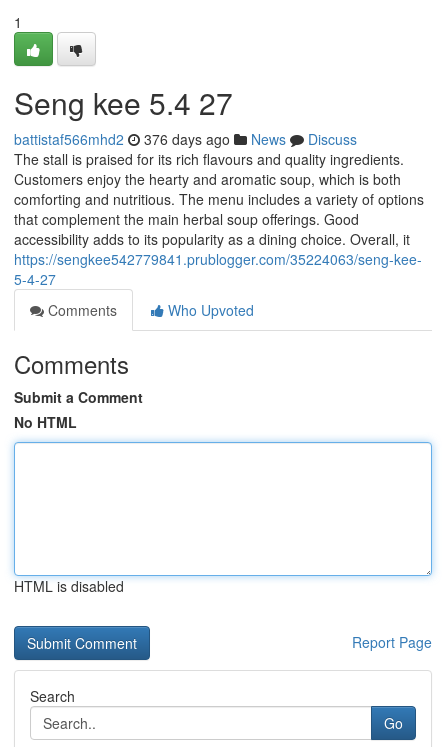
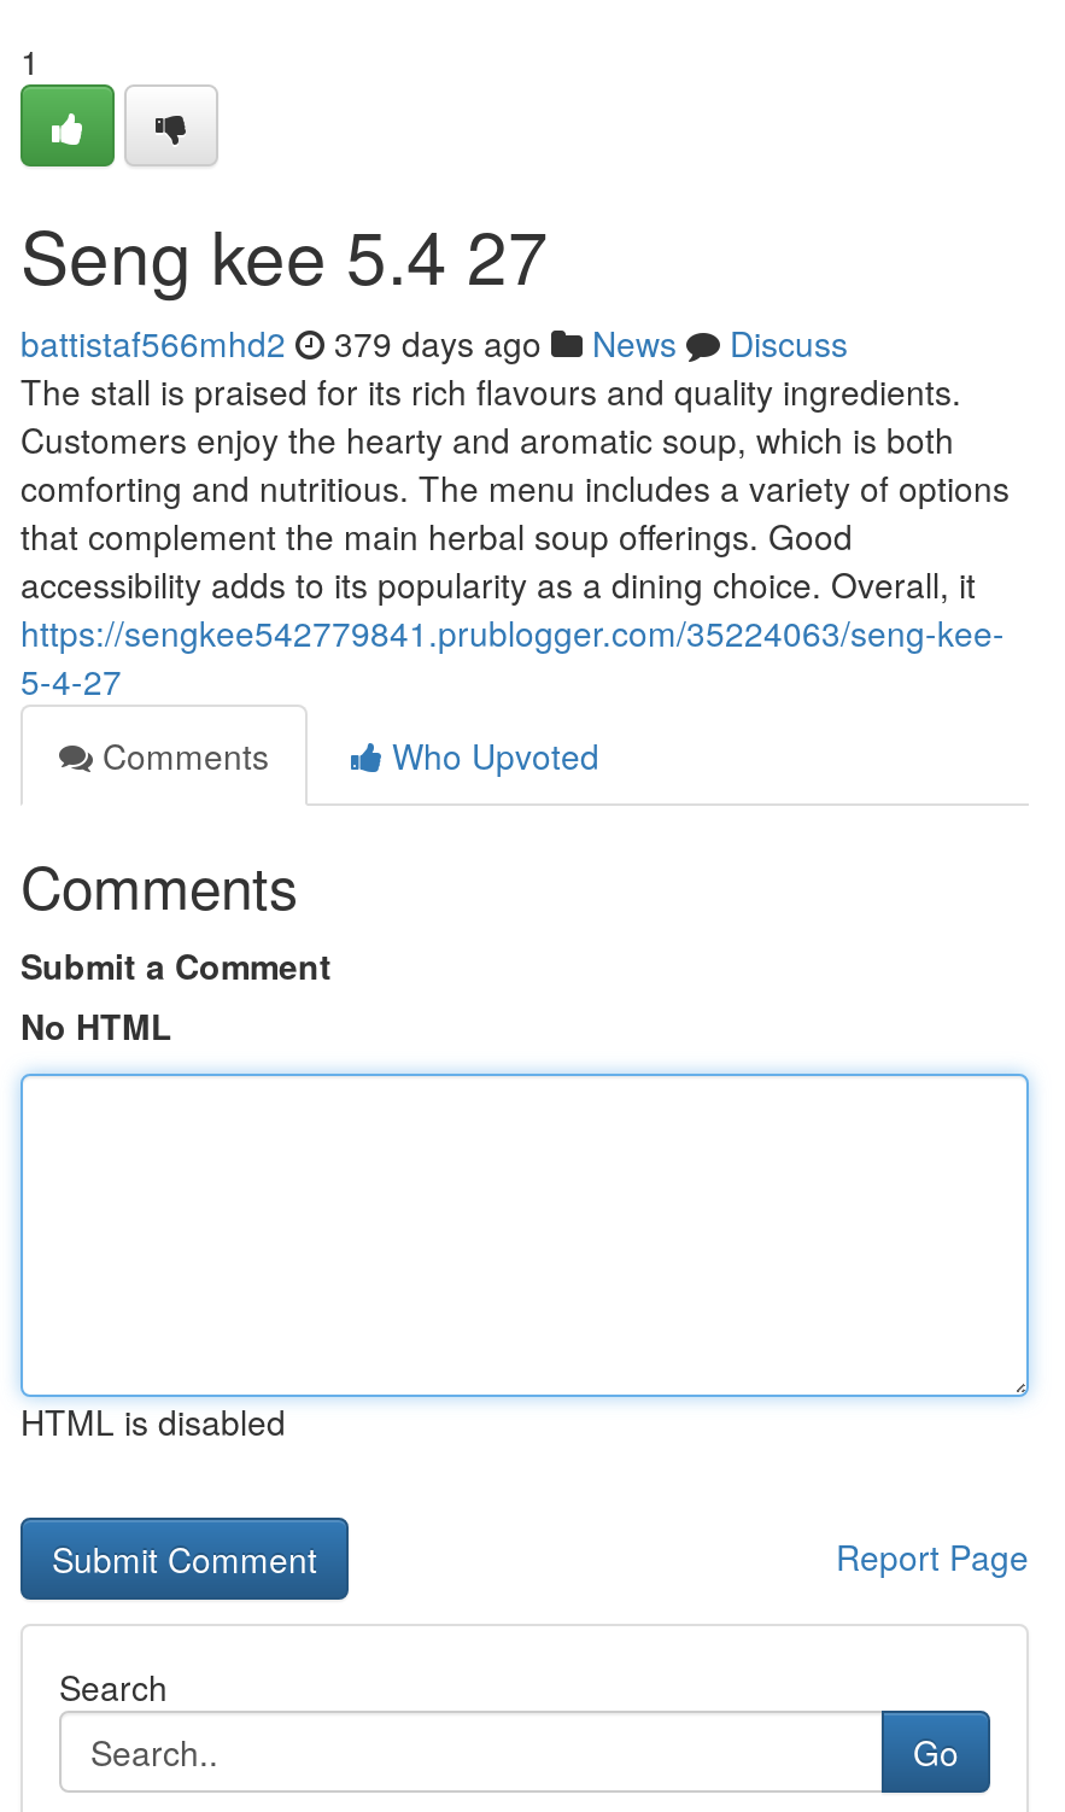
[14,129,357,149] battistaf566mhd2 376 days ago News Discuss -> [21,318,848,367] battistaf566mhd2 379 days ago News Discuss

